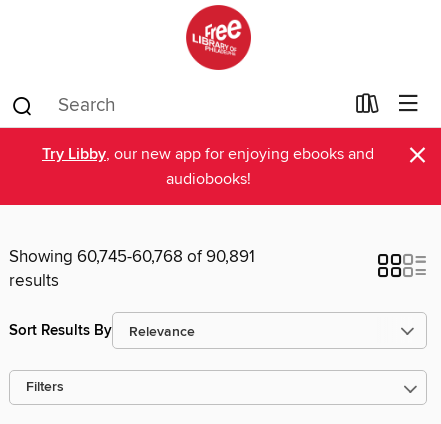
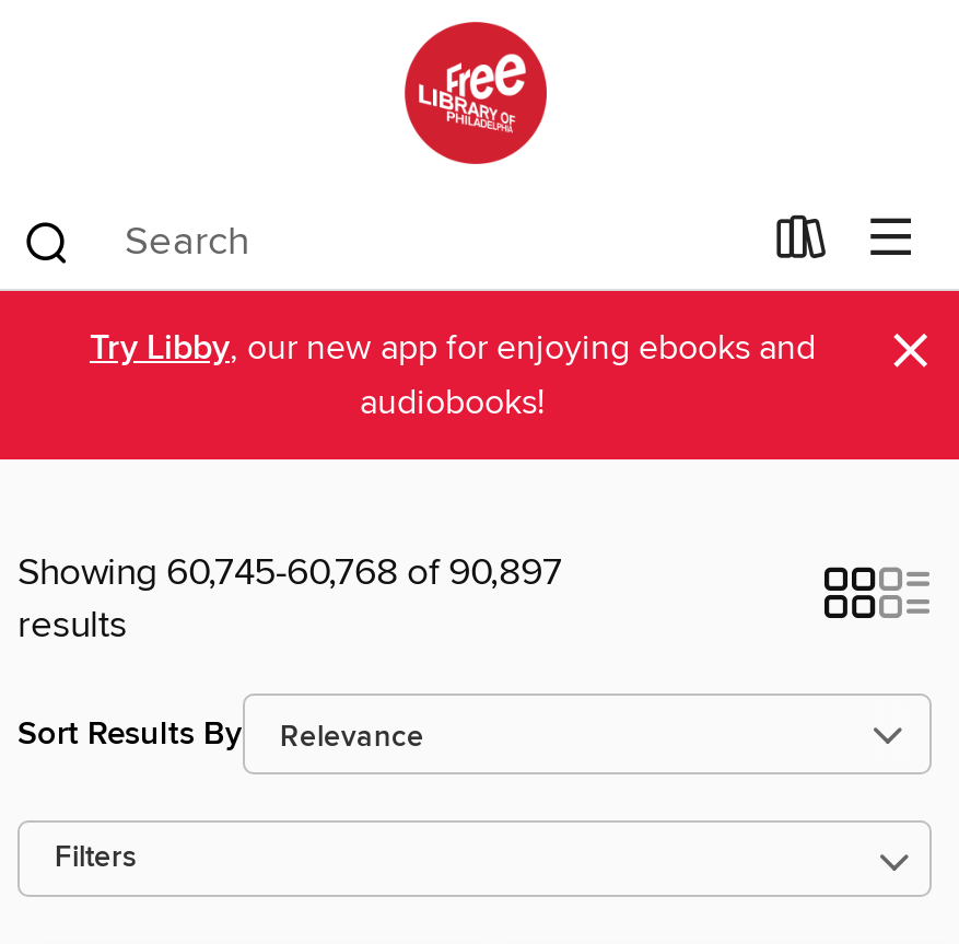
[9,246,255,268] Showing 60,745-60,768 of 90,891 -> [17,549,562,597] Showing 60,745-60,768 of 90,897

